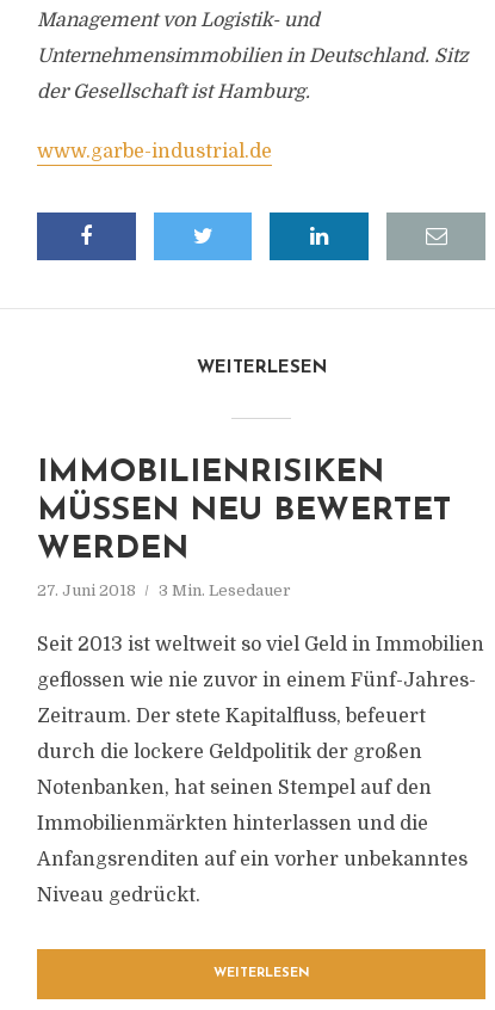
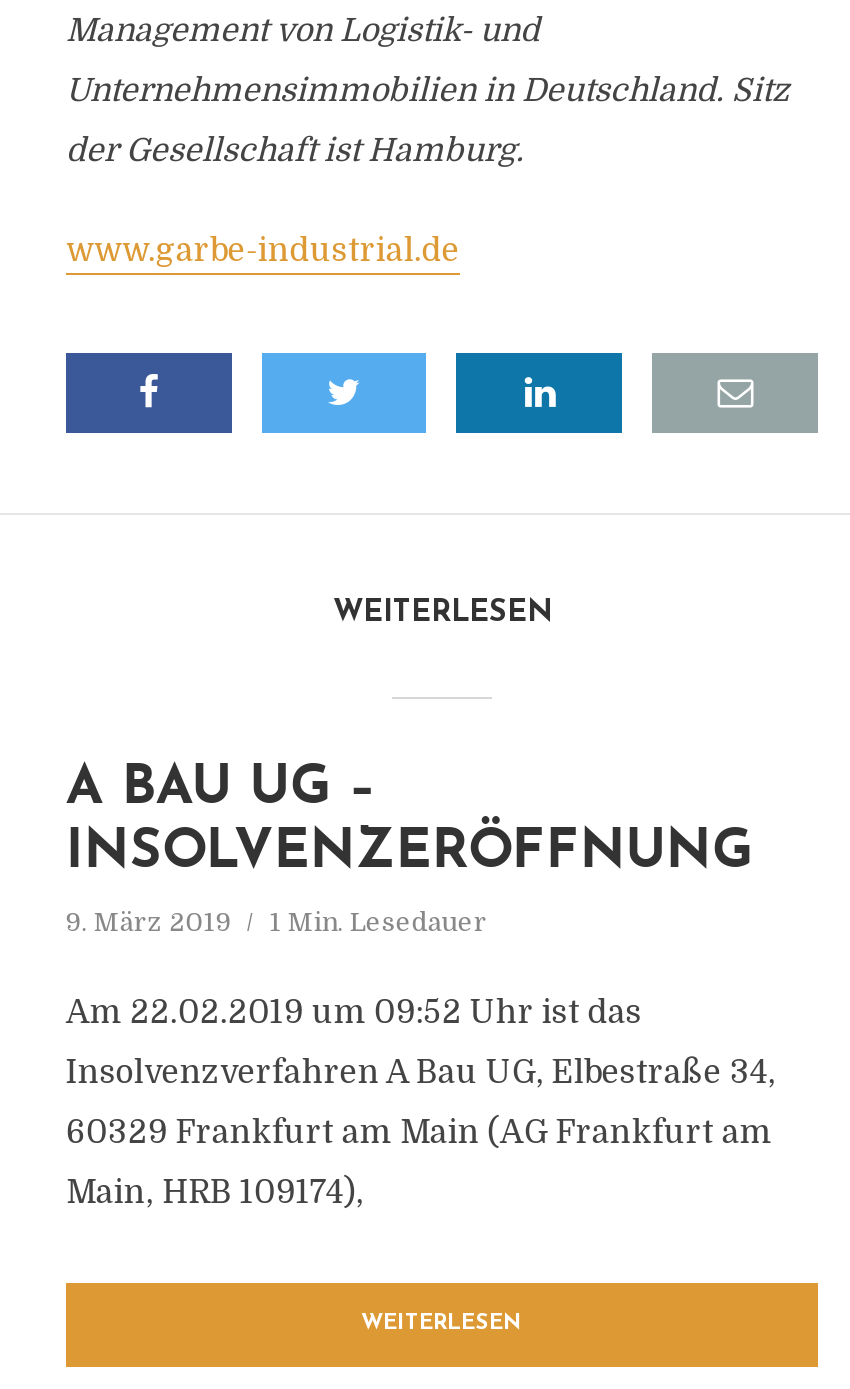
[37,457,484,906] IMMOBILIENRISIKEN | MÜSSEN NEU BEWERTET | WERDEN | 27. Juni 2018 | 3 Min. Lesedauer | Seit 2013 ist weltweit so viel Geld in Immobilien | geflossen wie nie zuvor in einem Fünf-Jahres- | Zeitraum. Der stete Kapitalfluss, befeuert | durch die lockere Geldpolitik der großen | Notenbanken, hat seinen Stempel auf den | Immobilienmärkten hinterlassen und die | Anfangsrenditen auf ein vorher unbekanntes | Niveau gedrückt. -> [66,763,776,1211] A BAU UG – | INSOLVENZERÖFFNUNG | 9. März 2019 | 1 Min. Lesedauer | Am 22.02.2019 um 09:52 Uhr ist das | Insolvenzverfahren A Bau UG, Elbestraße 34, | 60329 Frankfurt am Main (AG Frankfurt am | Main, HRB 109174),

